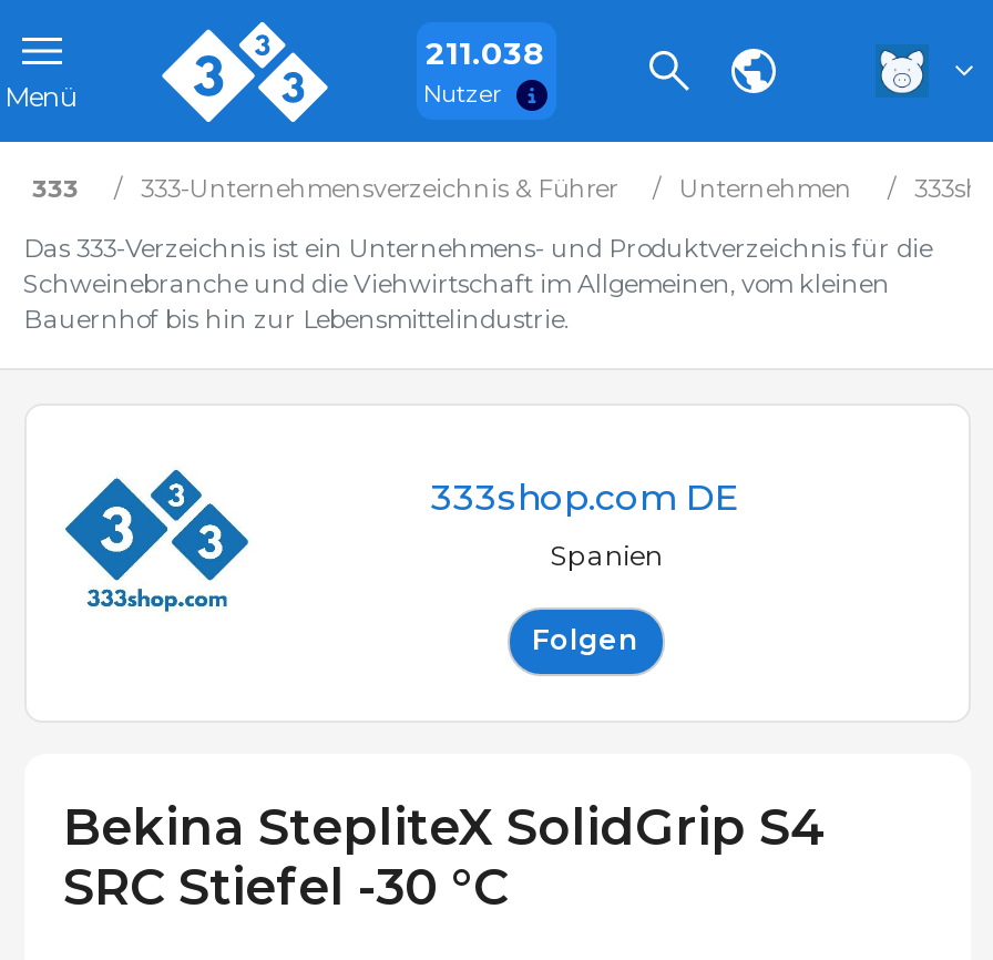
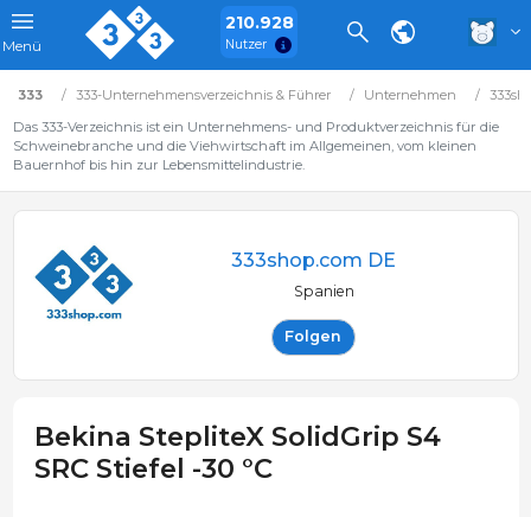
[426,32,545,72] 211.038 -> [225,11,294,33] 210.928

